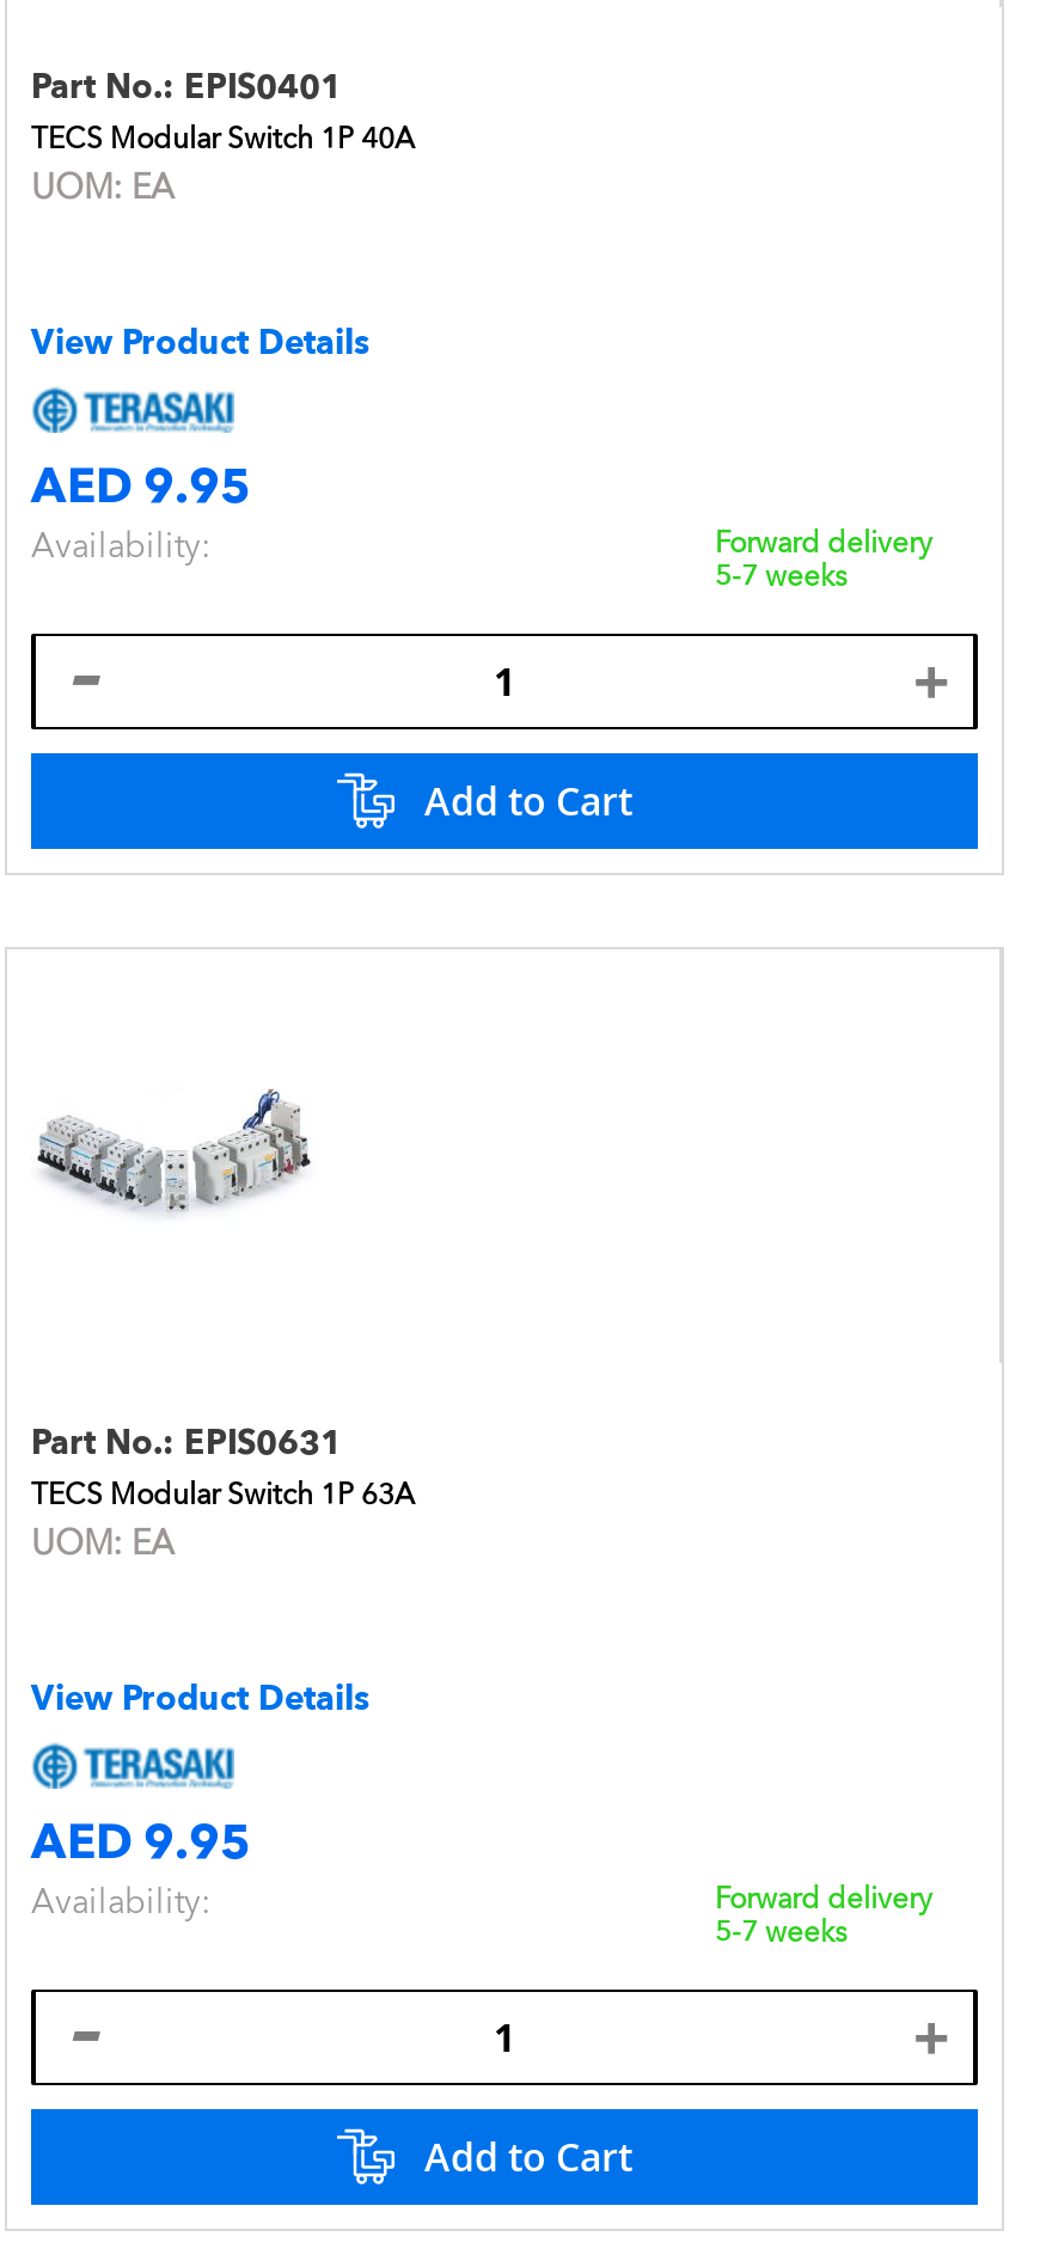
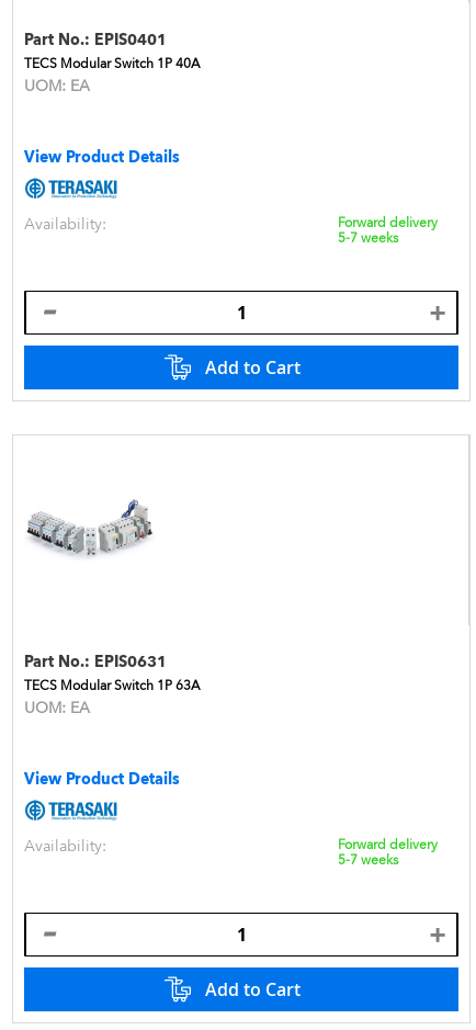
[31,457,251,514] AED 9.95 -> none
moved [31,526,932,593] -> [24,215,438,246]: Availability: | Forward delivery | 5-7 weeks
[31,1813,251,1870] AED 9.95 -> none
moved [31,1882,932,1949] -> [24,837,438,868]: Availability: | Forward delivery | 5-7 weeks

